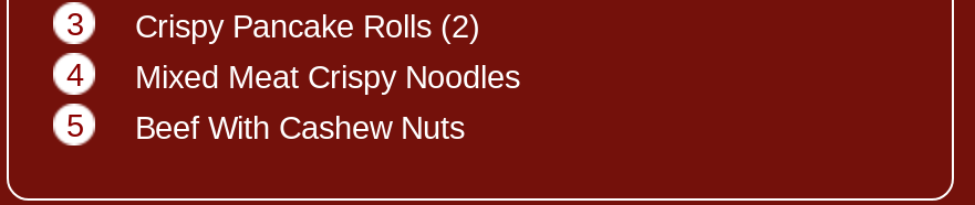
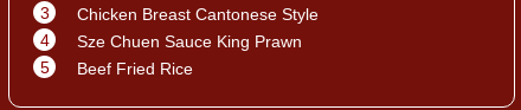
[126,9,480,44] Crispy Pancake Rolls (2) -> [72,5,319,24] Chicken Breast Cantonese Style
[126,60,520,95] Mixed Meat Crispy Noodles -> [72,32,302,51] Sze Chuen Sauce King Prawn
[126,110,465,145] Beef With Cashew Nuts -> [72,59,193,78] Beef Fried Rice

